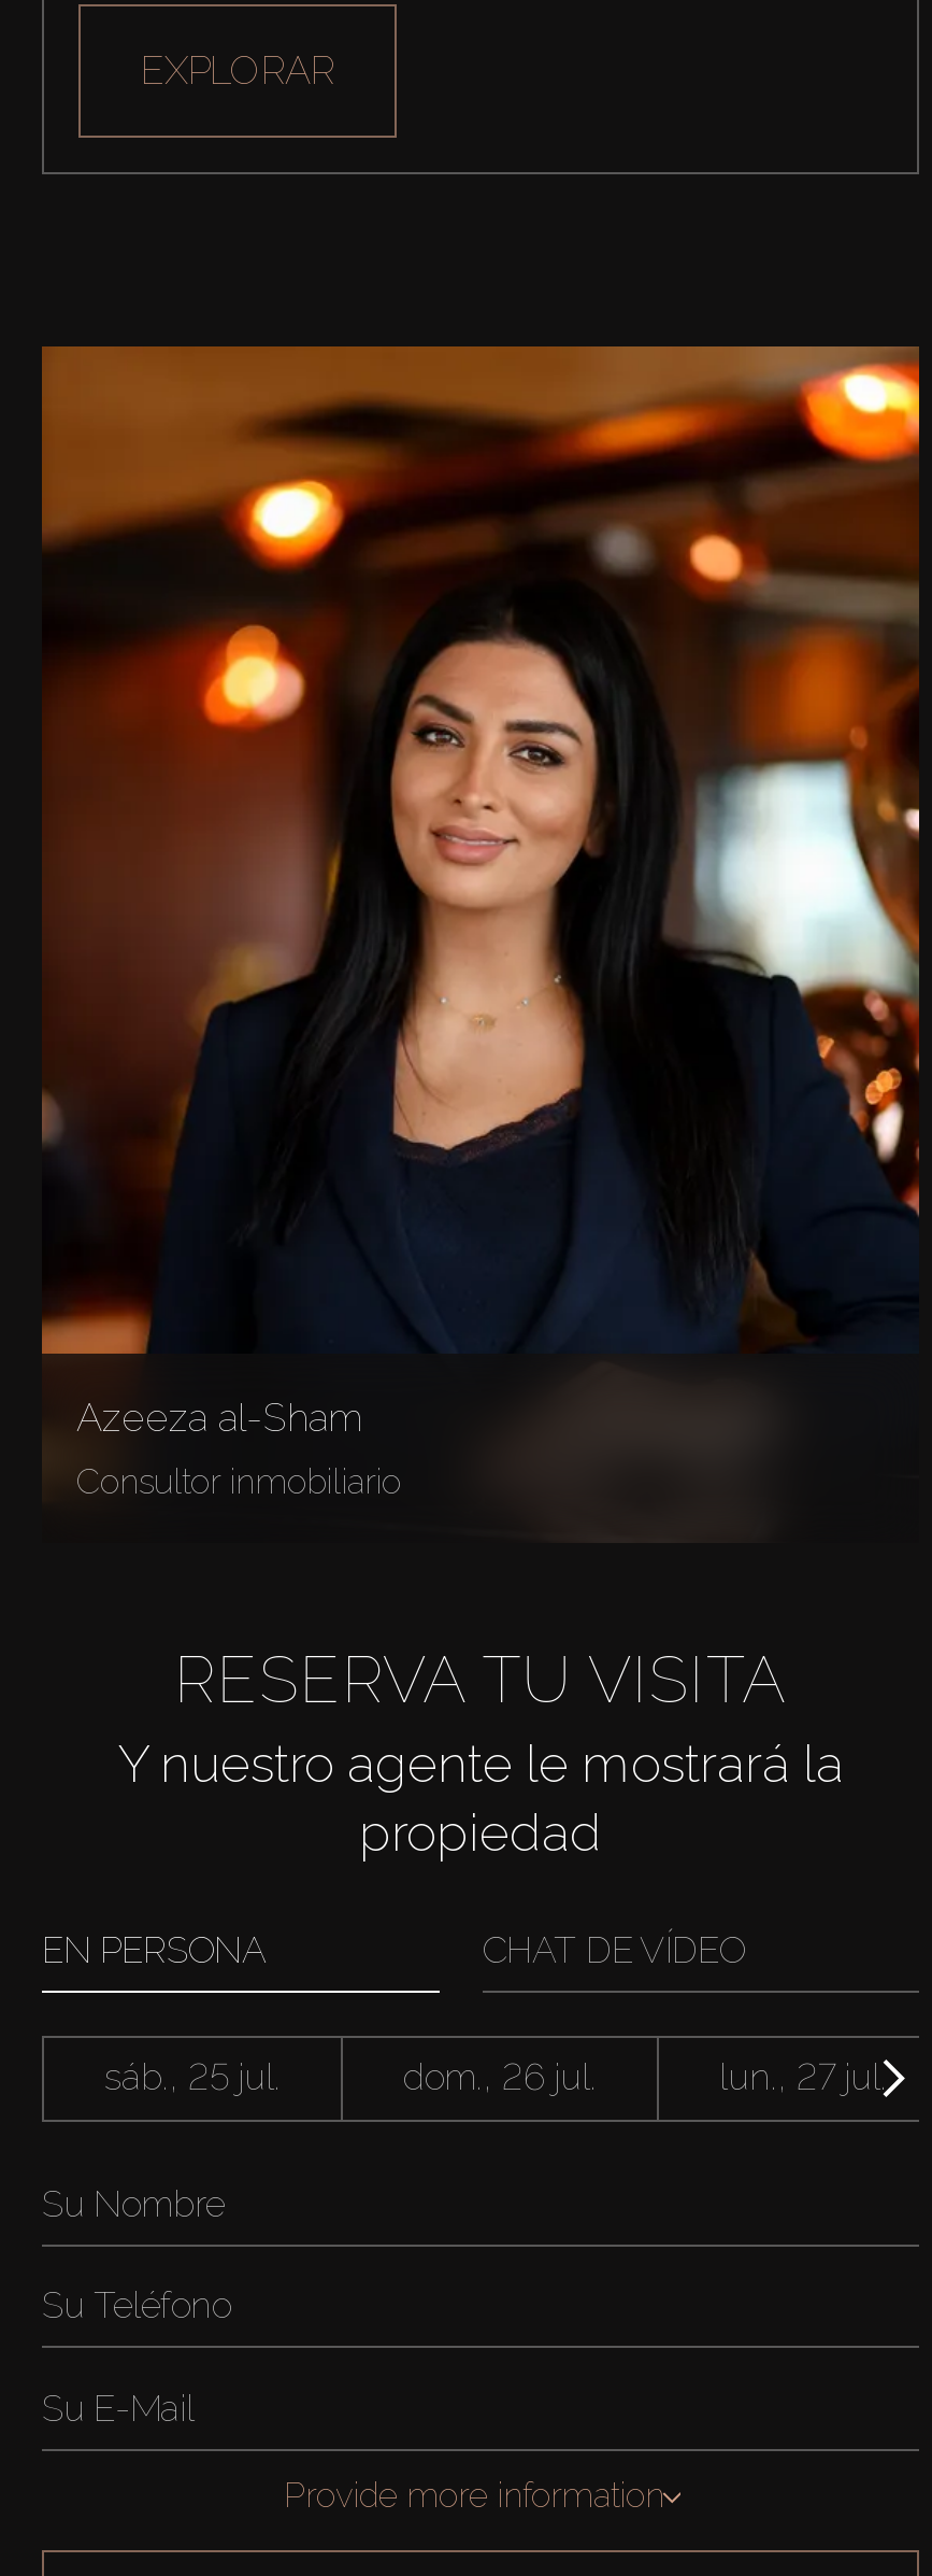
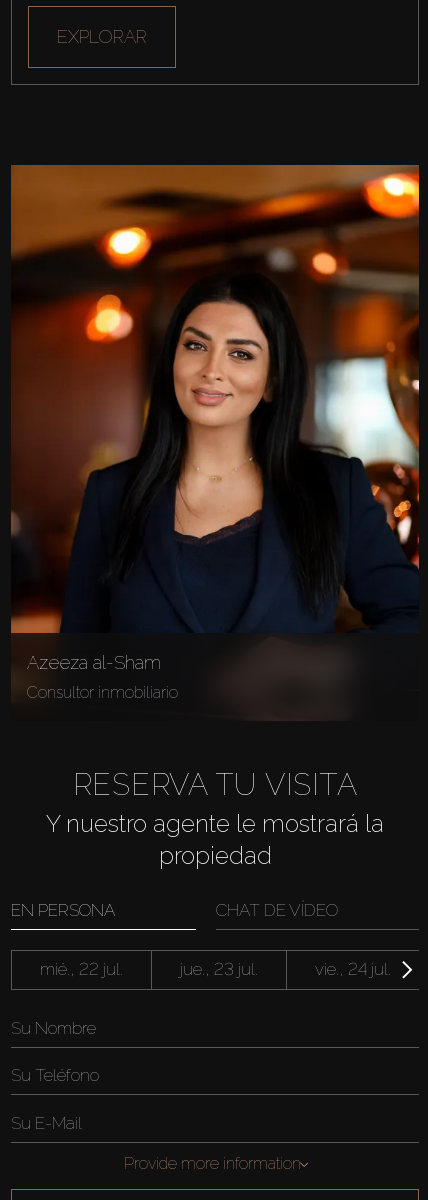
[104,2056,281,2099] sáb., 25 jul. -> [40,959,123,979] mié., 22 jul.
[403,2056,597,2099] dom., 26 jul. -> [180,959,258,979] jue., 23 jul.
[719,2056,887,2099] lun., 27 jul. -> [315,959,391,979] vie., 24 jul.

